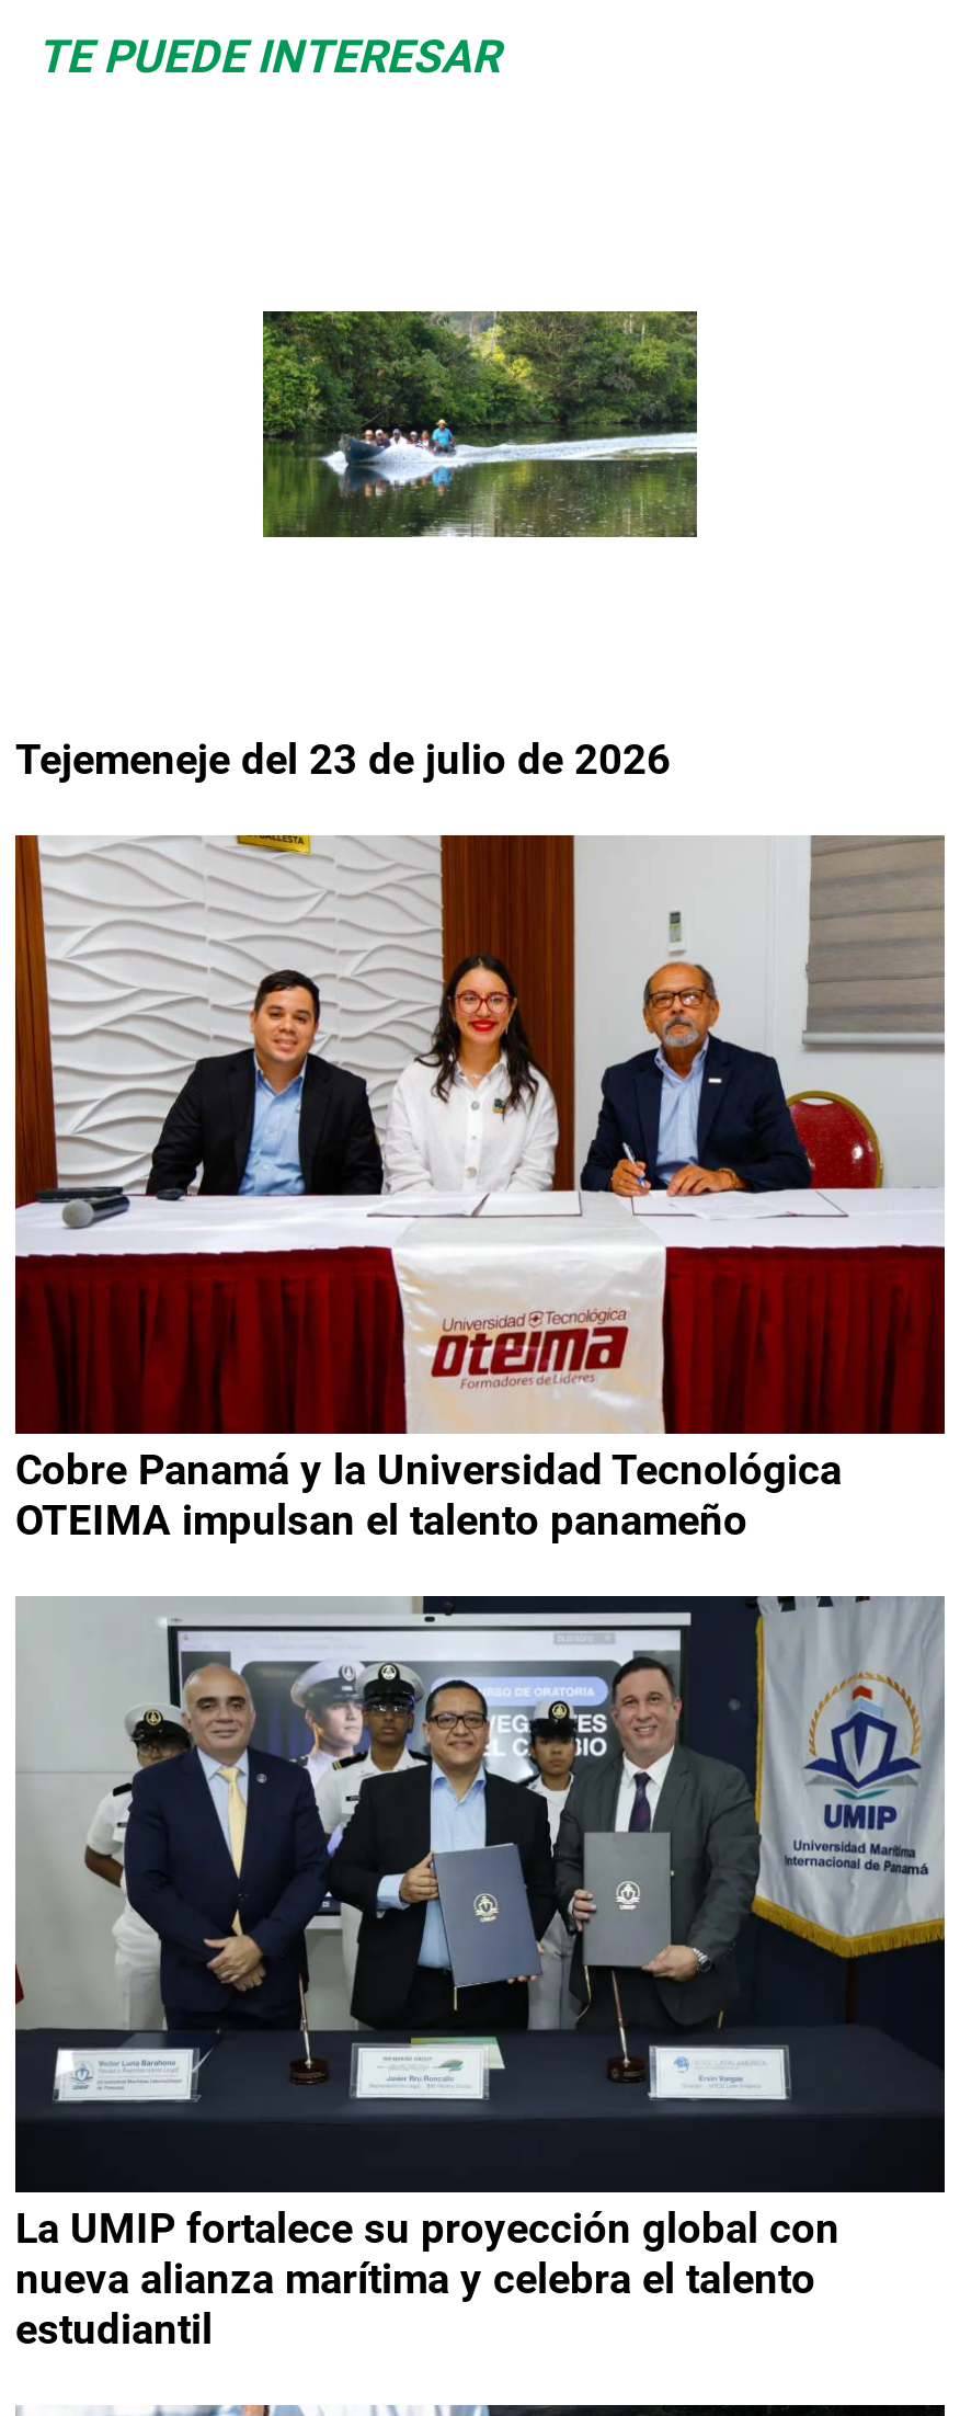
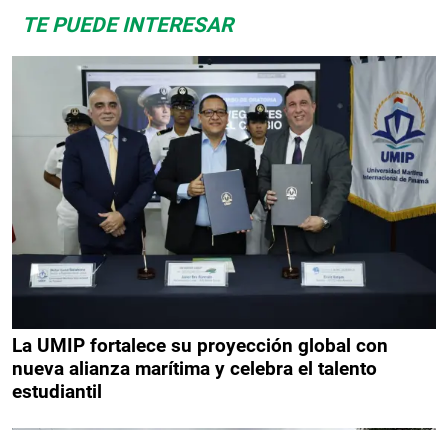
[261,309,699,539] [image] -> none
[15,734,671,784] Tejemeneje del 23 de julio de 2026 -> none
[13,833,947,1545] [image] | Cobre Panamá y la Universidad Tecnológica | OTEIMA impulsan el talento panameño -> none

